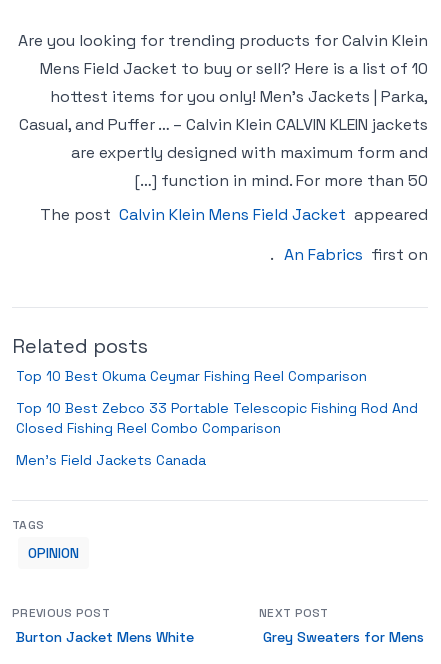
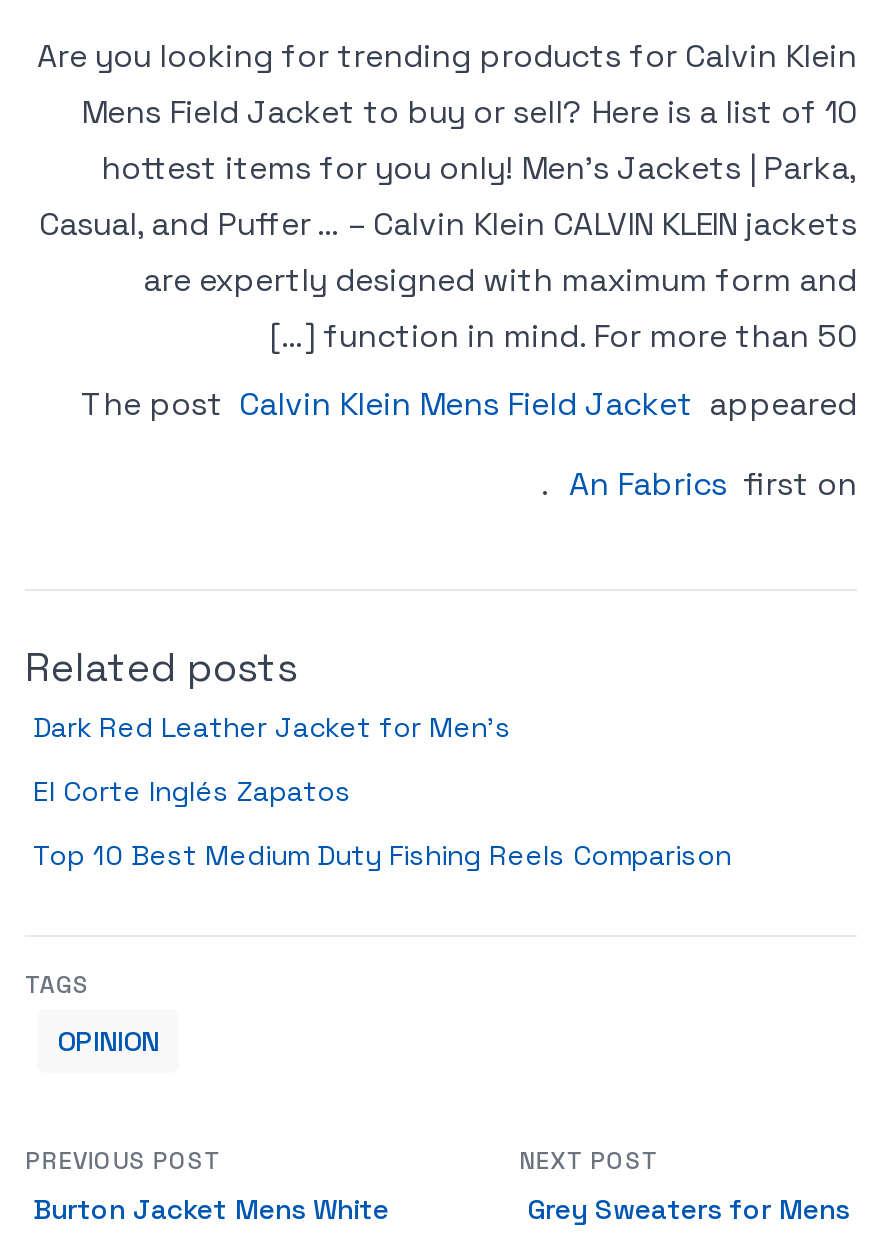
[16,367,367,385] Top 10 Best Okuma Ceymar Fishing Reel Comparison -> [33,709,511,745] Dark Red Leather Jacket for Men’s
[16,399,418,437] Top 10 Best Zebco 33 Portable Telescopic Fishing Rod And | Closed Fishing Reel Combo Comparison -> [33,773,351,809] El Corte Inglés Zapatos
[16,451,206,469] Men’s Field Jackets Canada -> [33,837,731,873] Top 10 Best Medium Duty Fishing Reels Comparison

